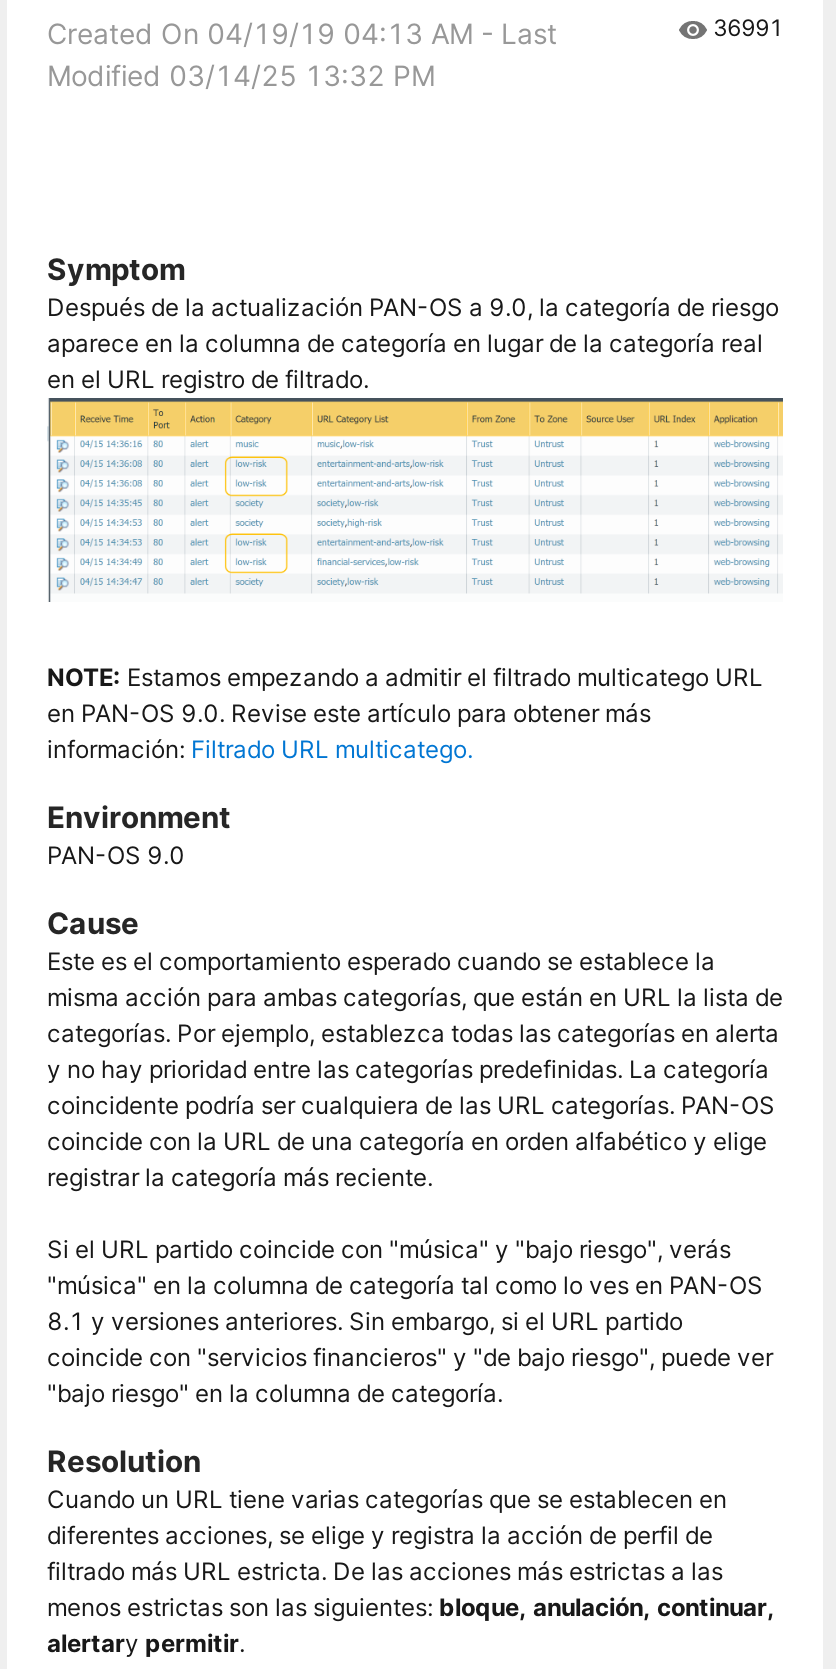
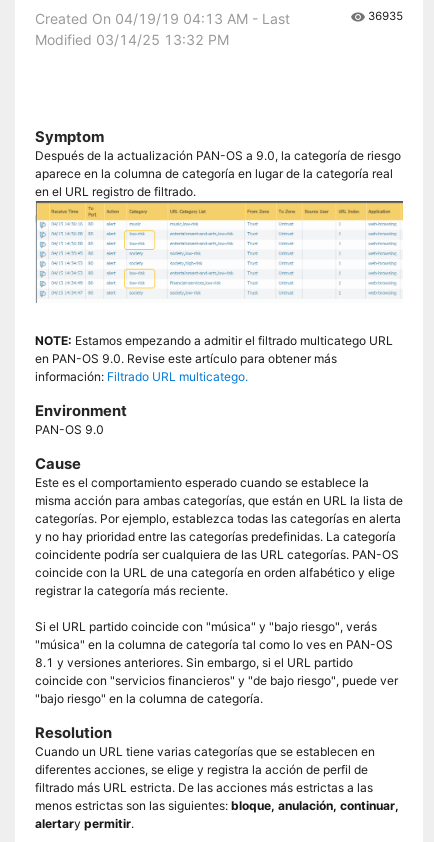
[713,14,783,42] 36991 -> [368,9,403,23] 36935

